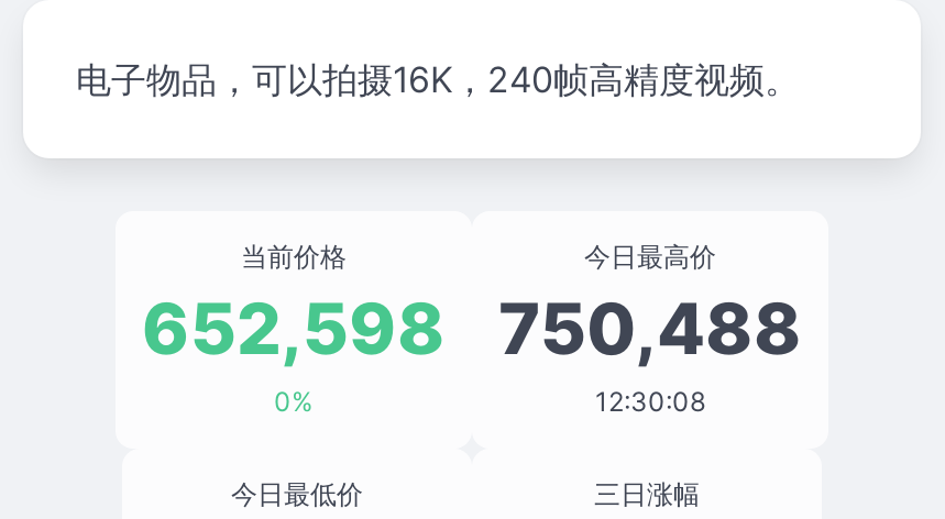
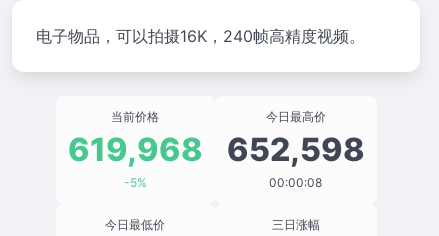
[142,285,446,371] 652,598 -> [67,130,202,169] 619,968
[498,285,802,371] 750,488 -> [226,130,364,169] 652,598
[274,384,314,417] 0% -> [123,175,146,190] -5%
[595,384,705,417] 12:30:08 -> [269,175,322,190] 00:00:08

